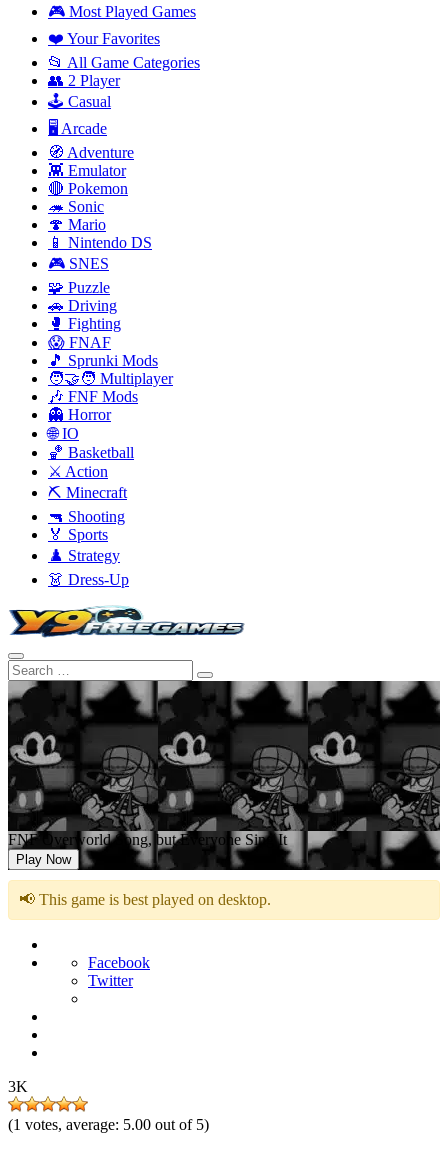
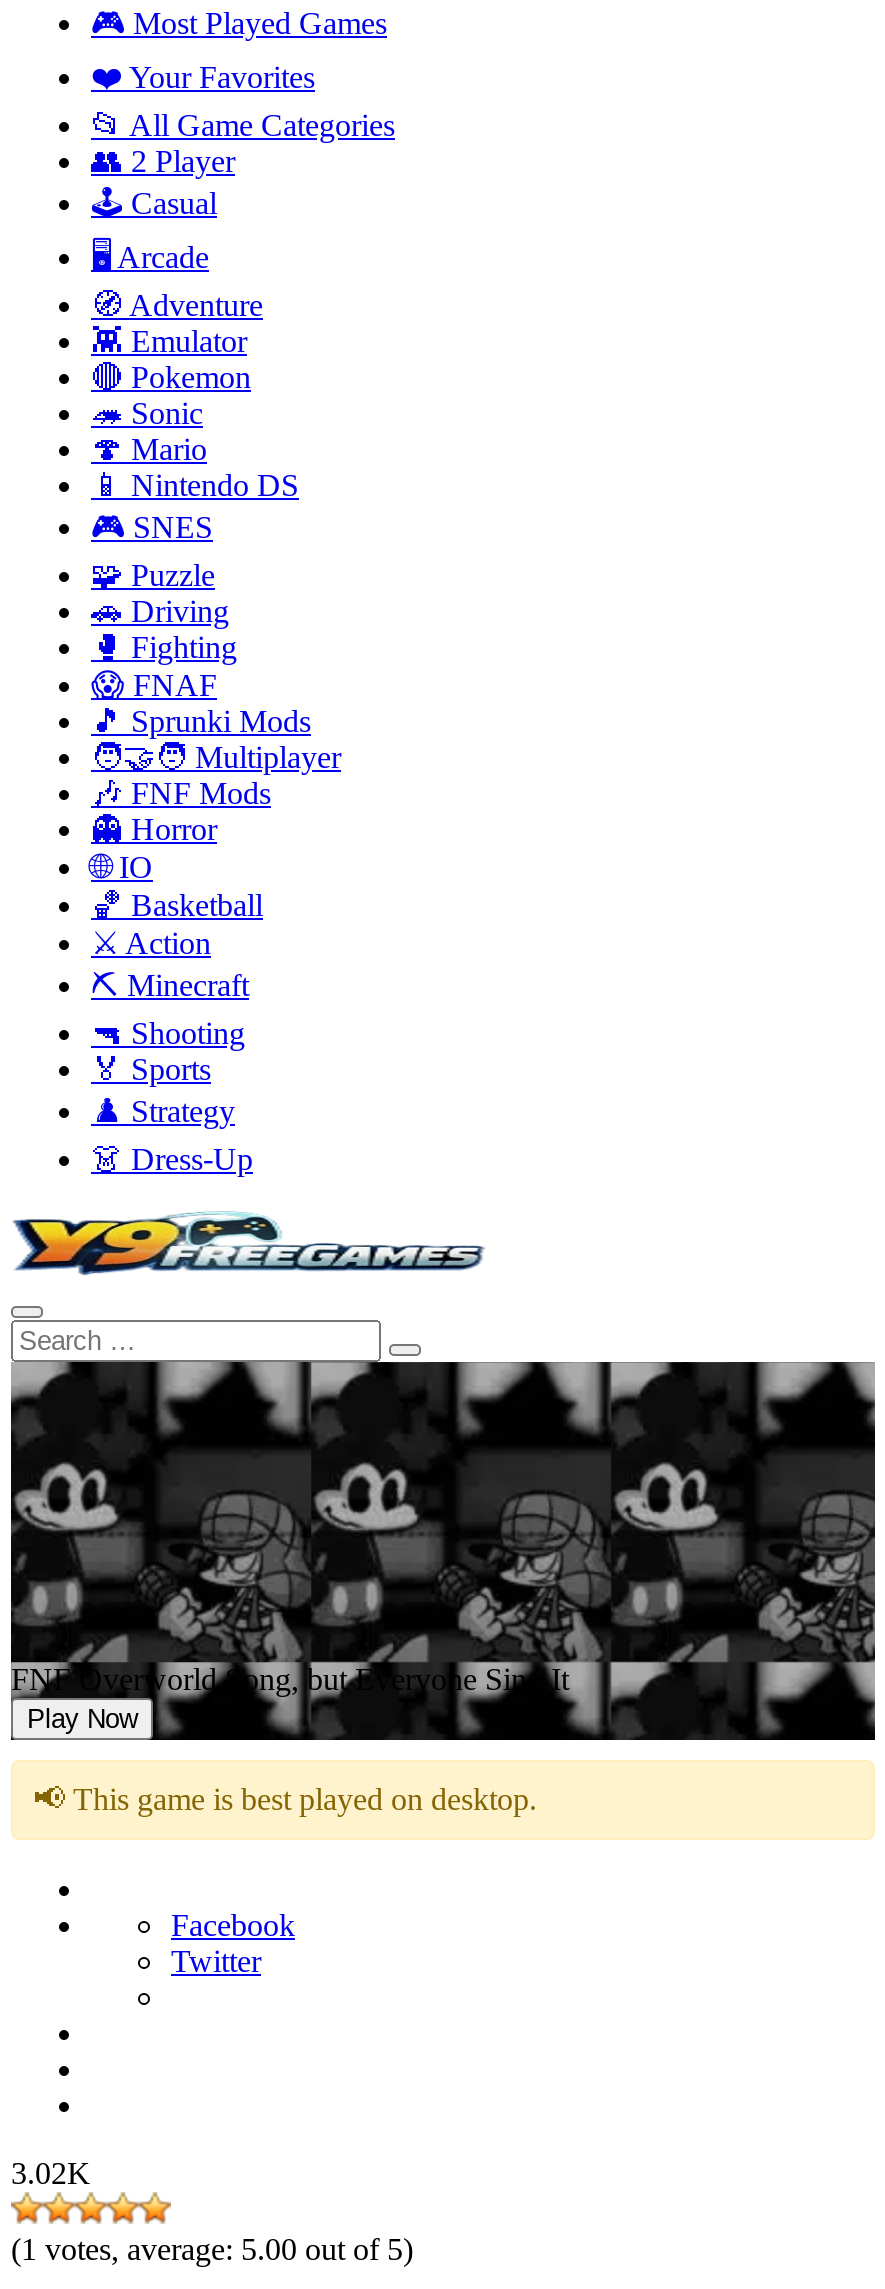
[8,1078,28,1095] 3K -> [11,2156,91,2190] 3.02K

